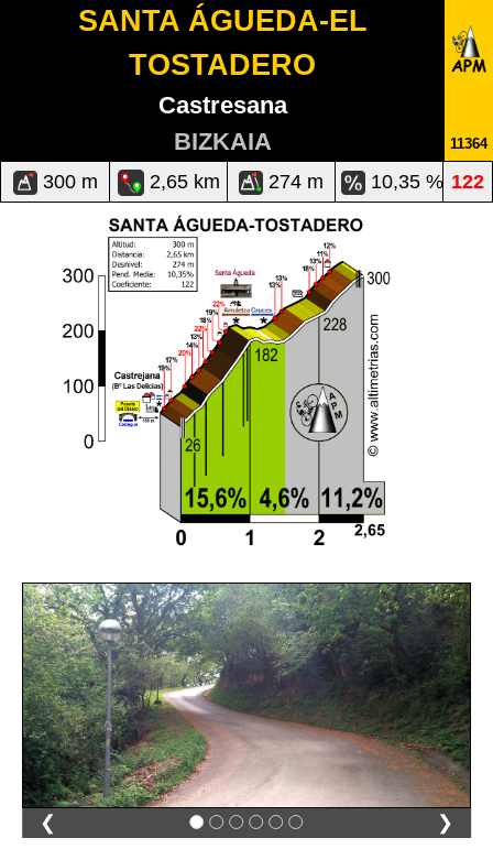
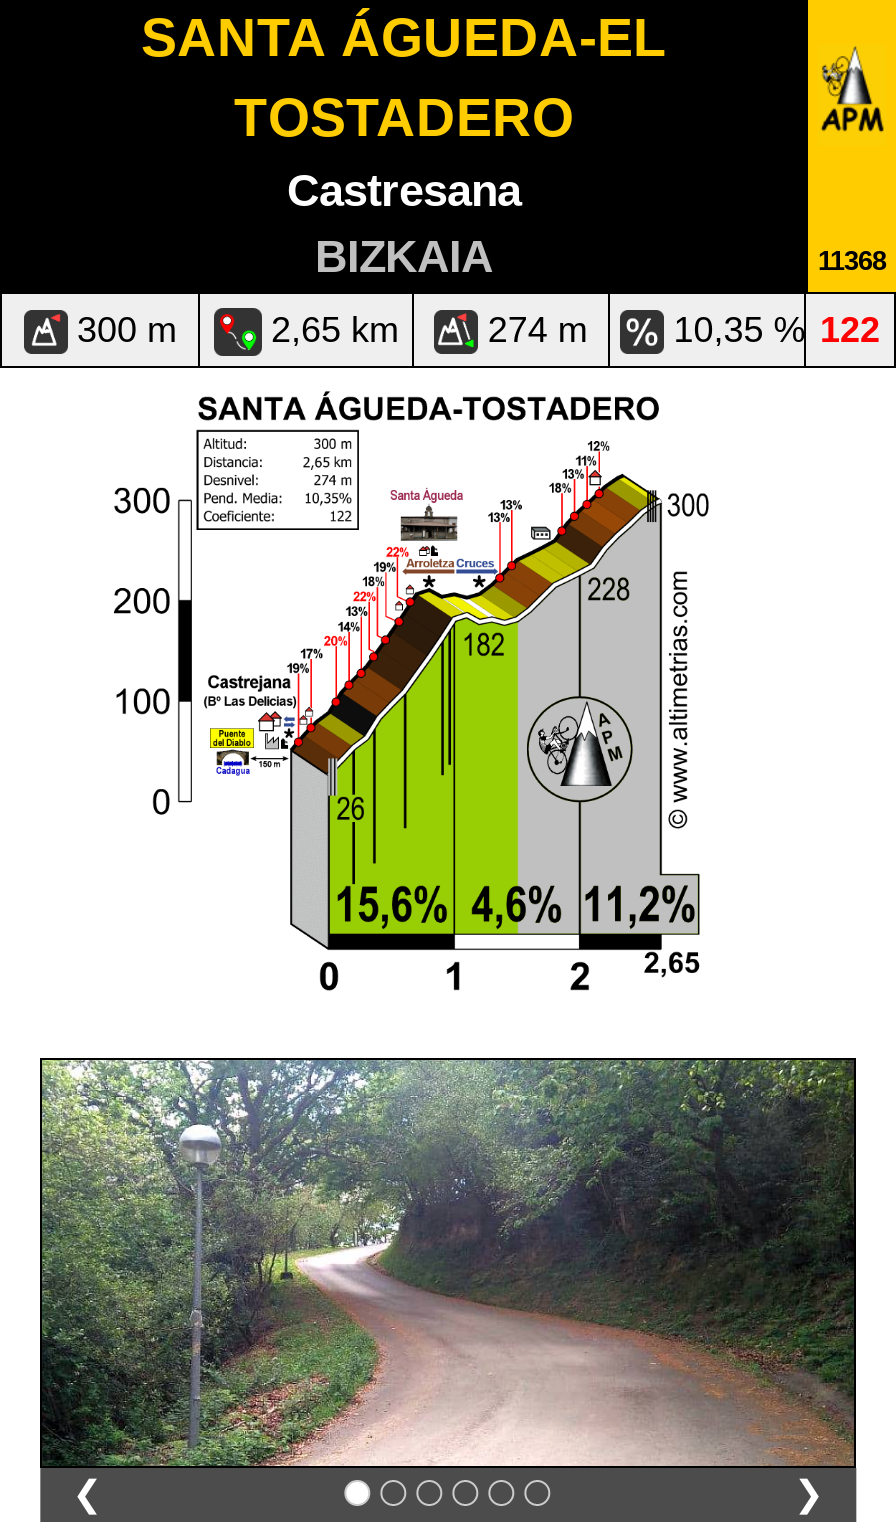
[450,135,487,152] 11364 -> [818,246,886,276] 11368

